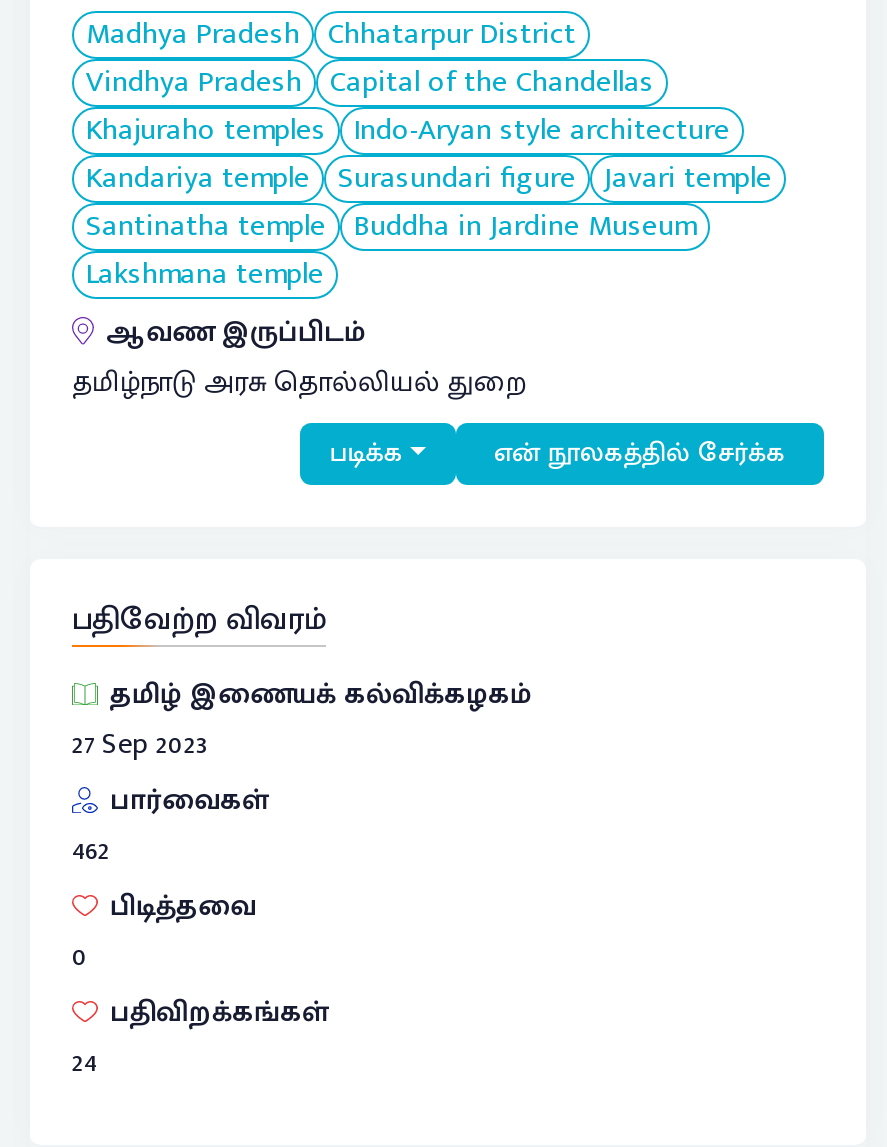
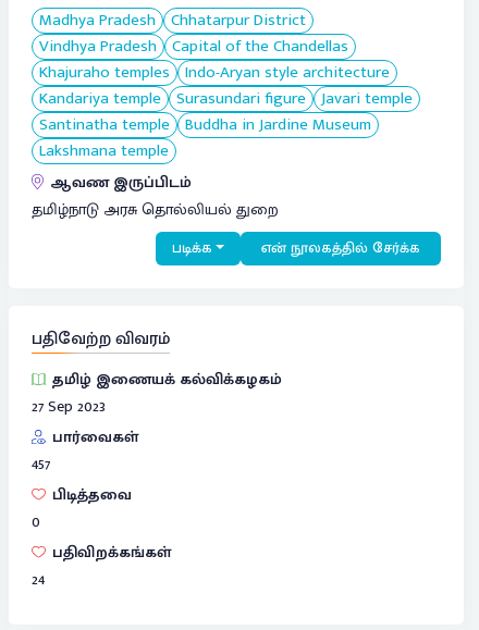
[72,828,110,876] 462 -> [32,452,50,478] 457

